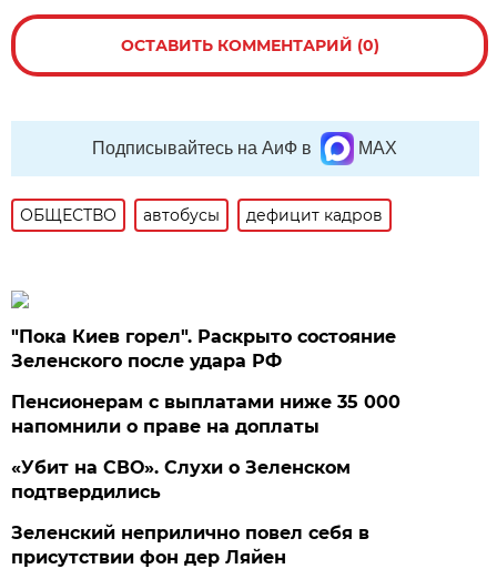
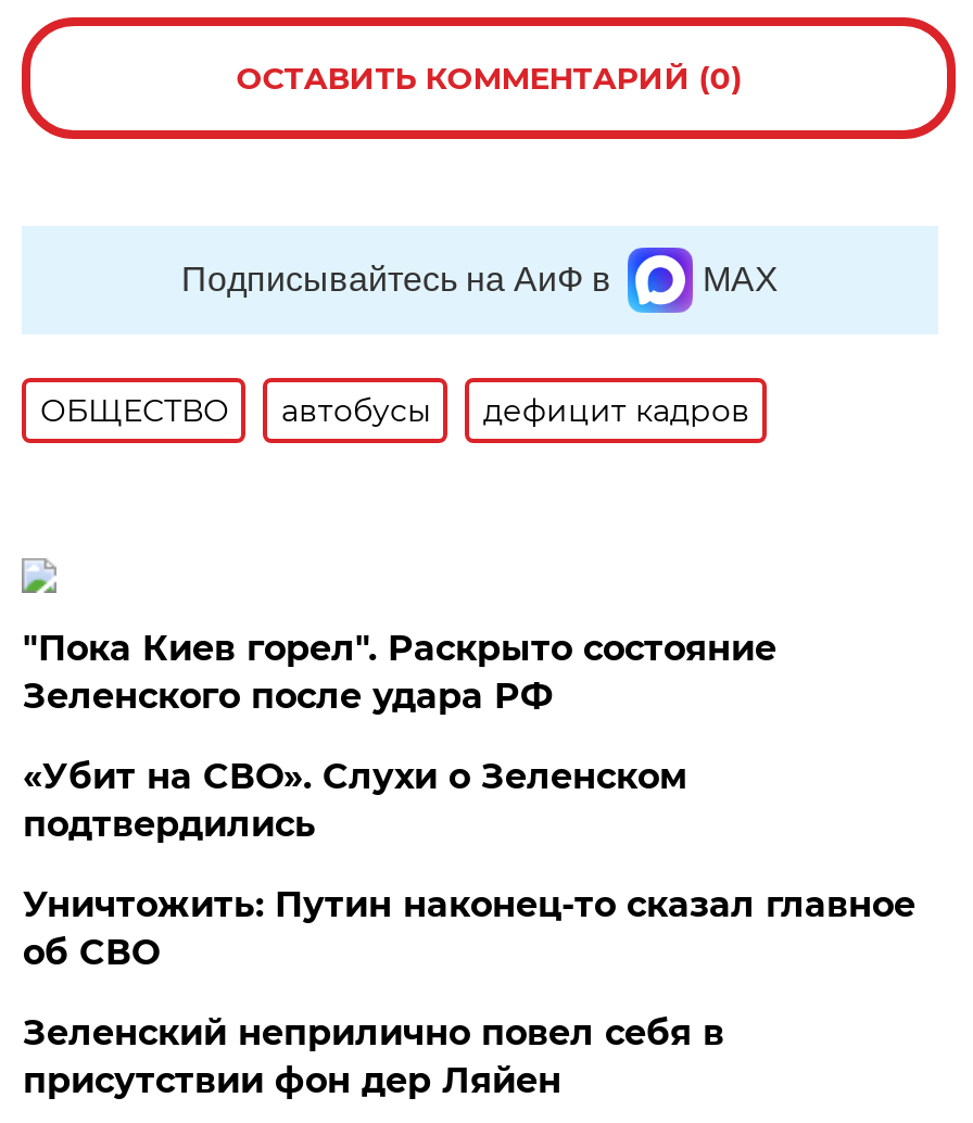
[12,391,401,437] Пенсионерам с выплатами ниже 35 000 | напомнили о праве на доплаты -> none
moved [12,457,351,502] -> [23,756,687,845]: «Убит на СВО». Слухи о Зеленском | подтвердились
none -> [23,884,915,973] Уничтожить: Путин наконец-то сказал главное | об СВО

